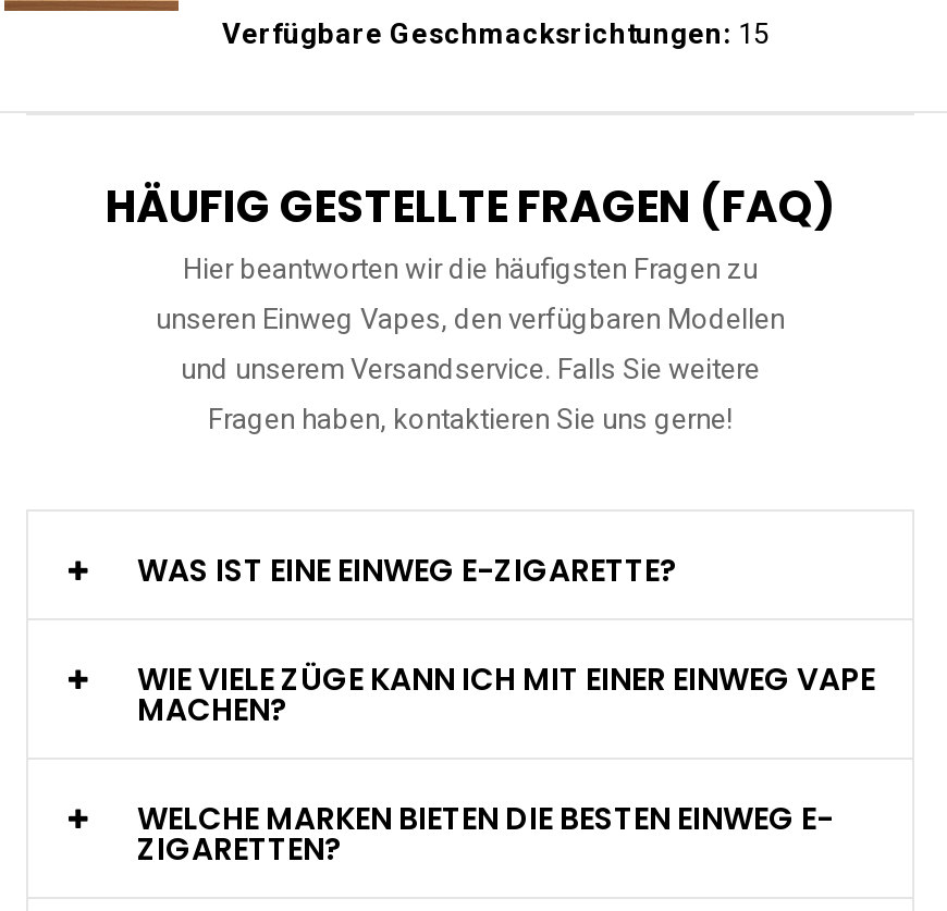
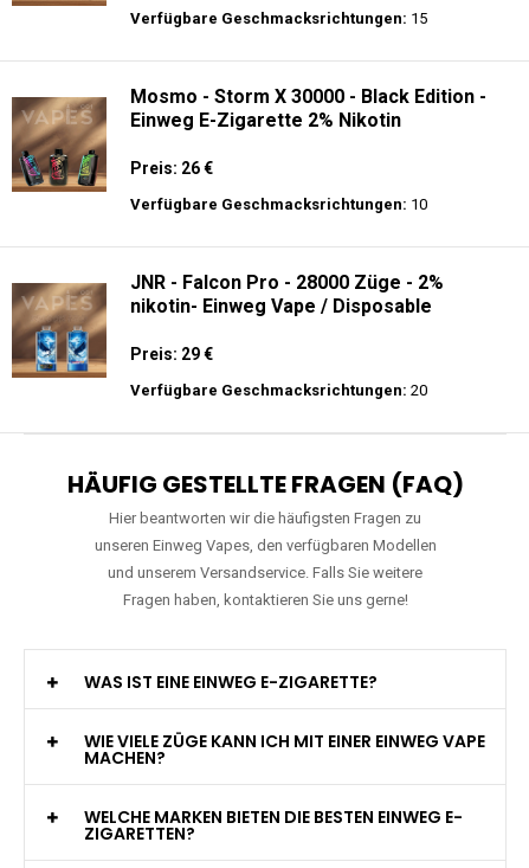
none -> [12,85,486,213] [image] | Mosmo - Storm X 30000 - Black Edition - | Einweg E-Zigarette 2% Nikotin | Preis: 26 € | Verfügbare Geschmacksrichtungen: 10
none -> [12,271,444,399] [image] | JNR - Falcon Pro - 28000 Züge - 2% | nikotin- Einweg Vape / Disposable | Preis: 29 € | Verfügbare Geschmacksrichtungen: 20

